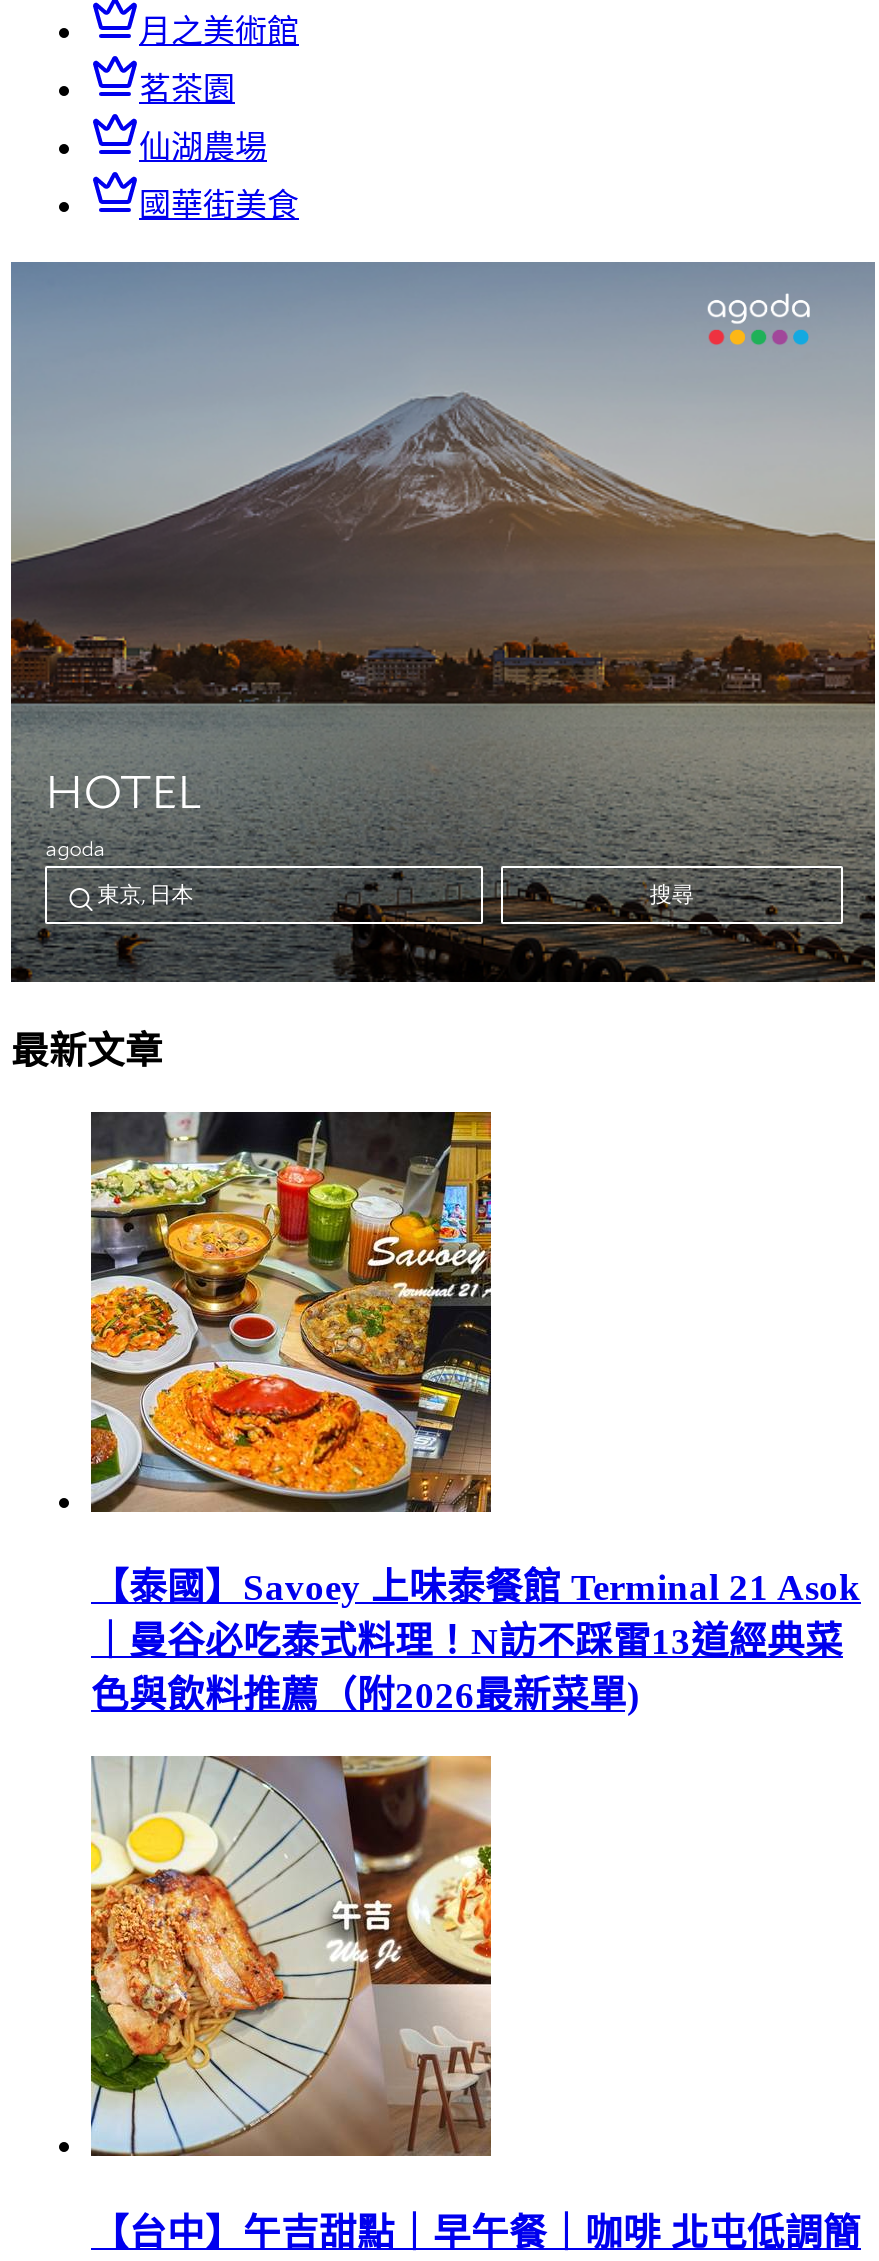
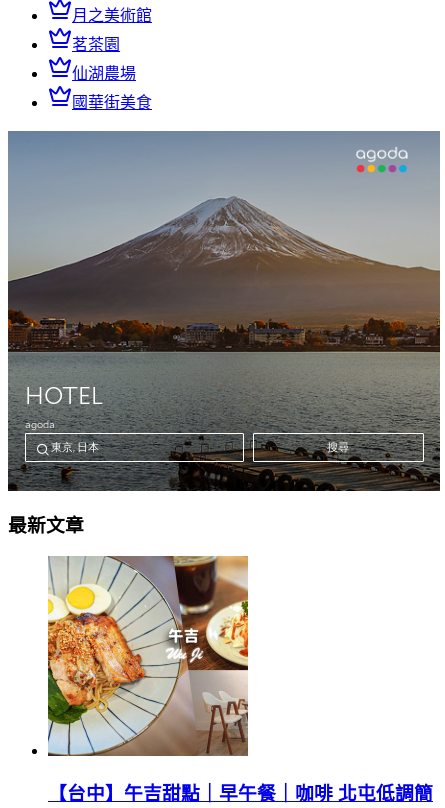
[89,1110,861,1717] [image] | 【泰國】Savoey 上味泰餐館 Terminal 21 Asok | ｜曼谷必吃泰式料理！N訪不踩雷13道經典菜 | 色與飲料推薦（附2026最新菜單) -> none

